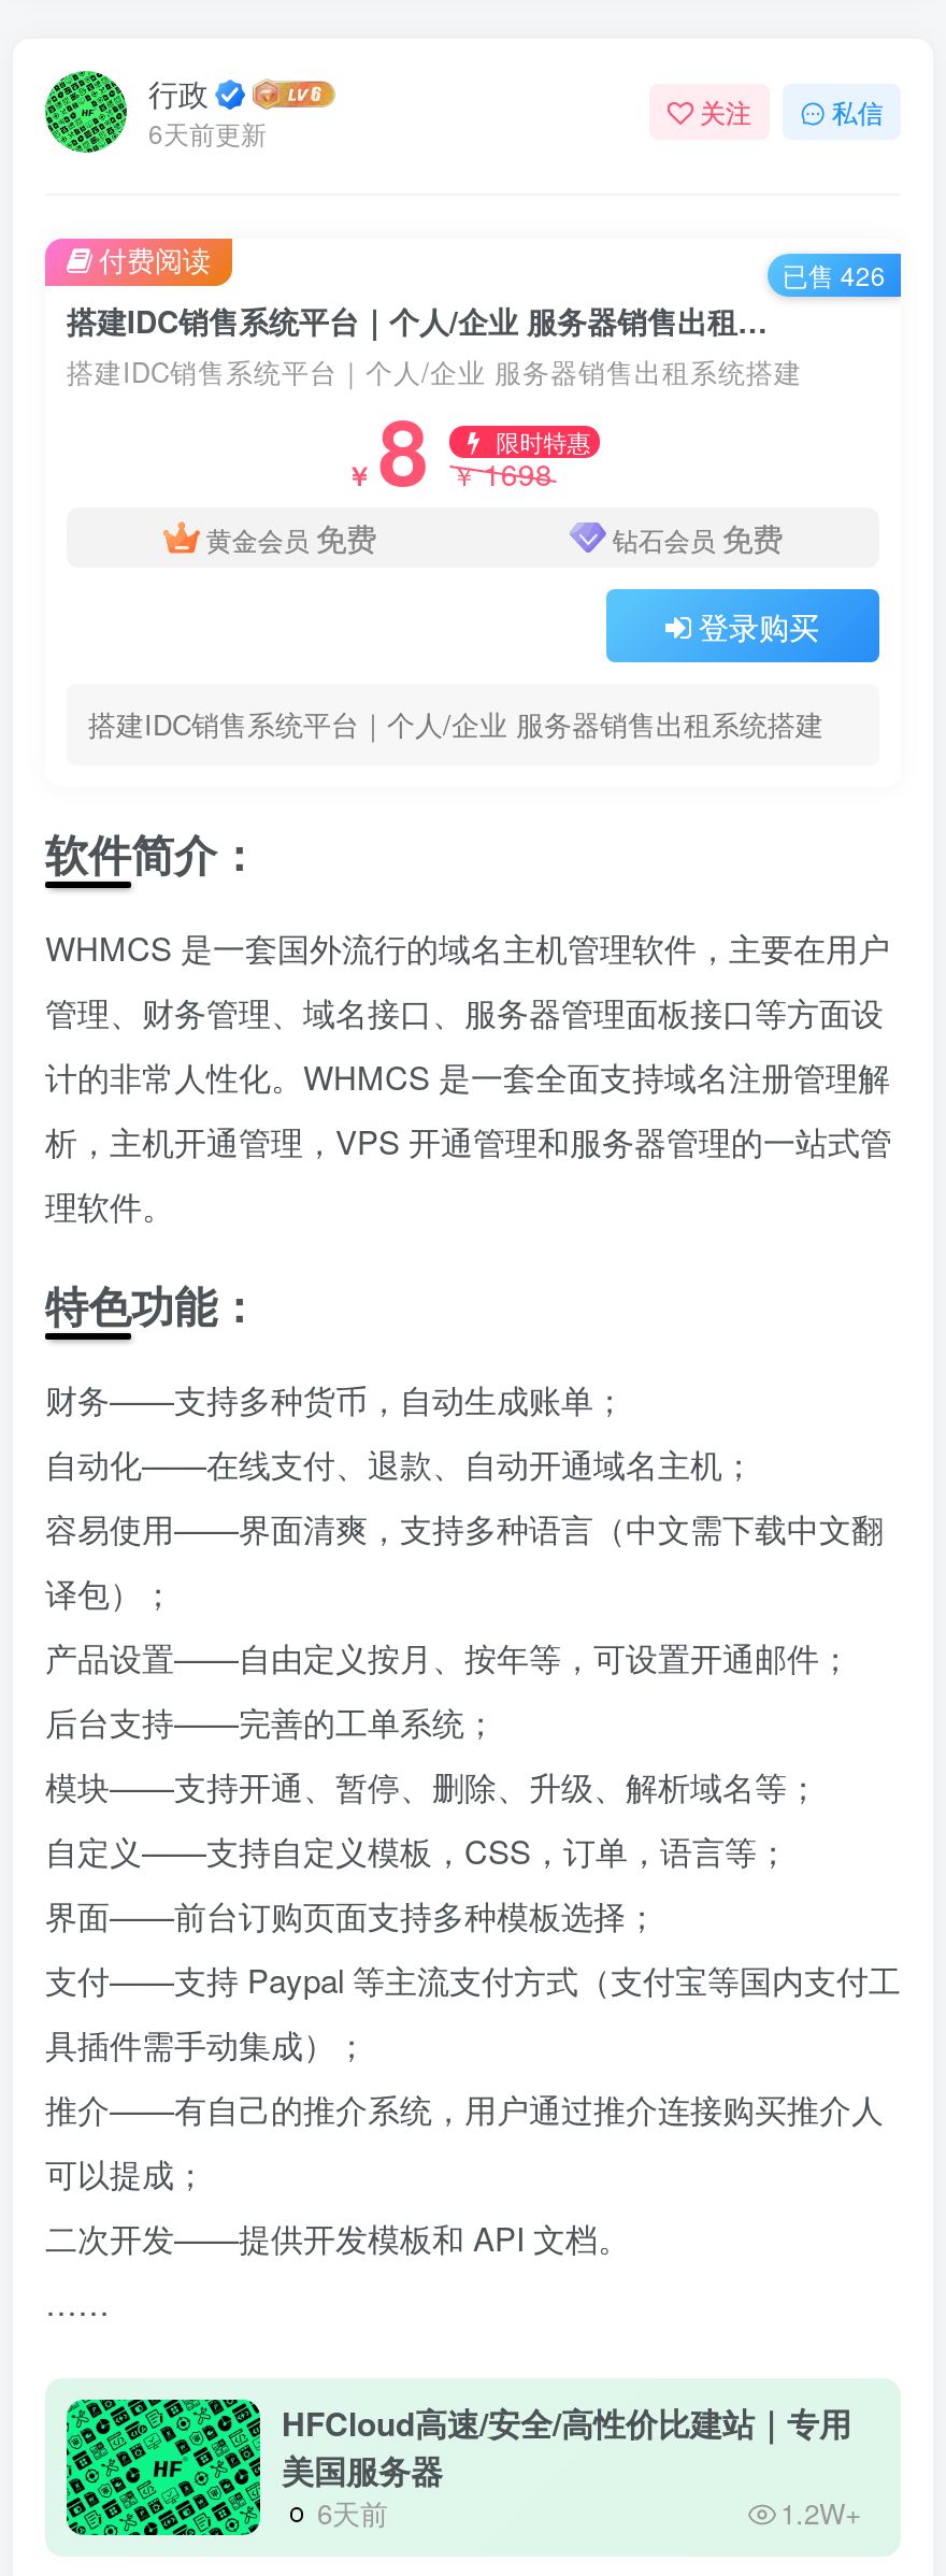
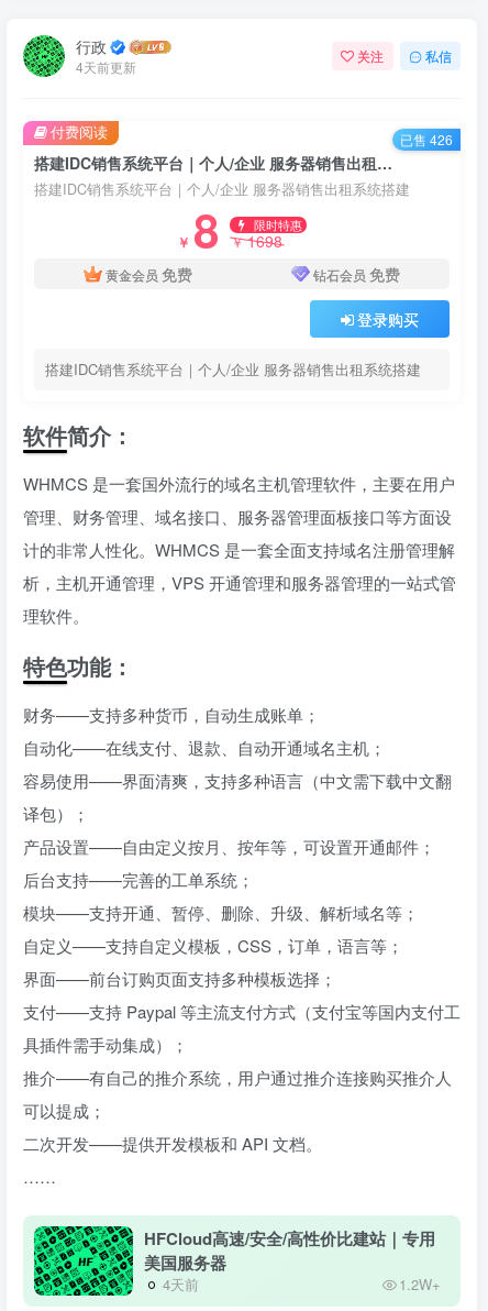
[148,115,267,151] 6天前更新 -> [76,58,136,76] 4天前更新
[317,2492,388,2533] 6天前 -> [162,1273,198,1294] 4天前

